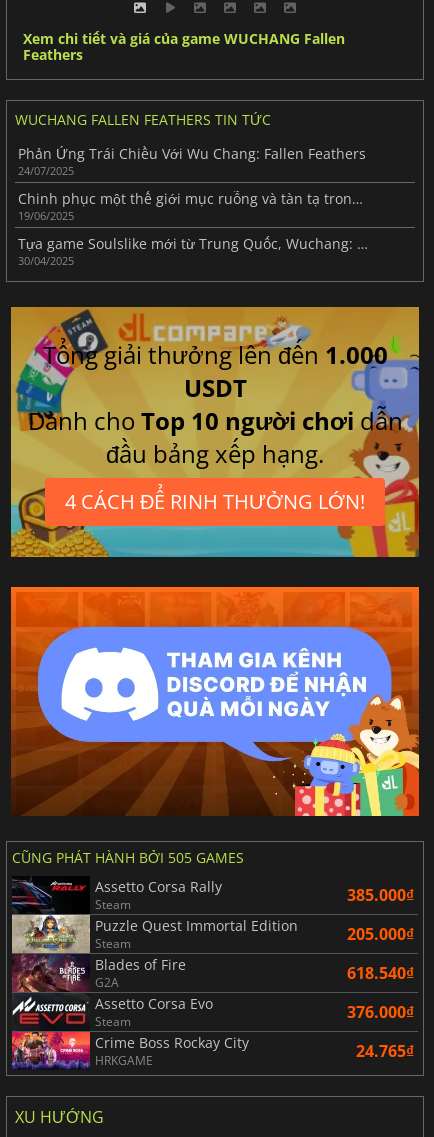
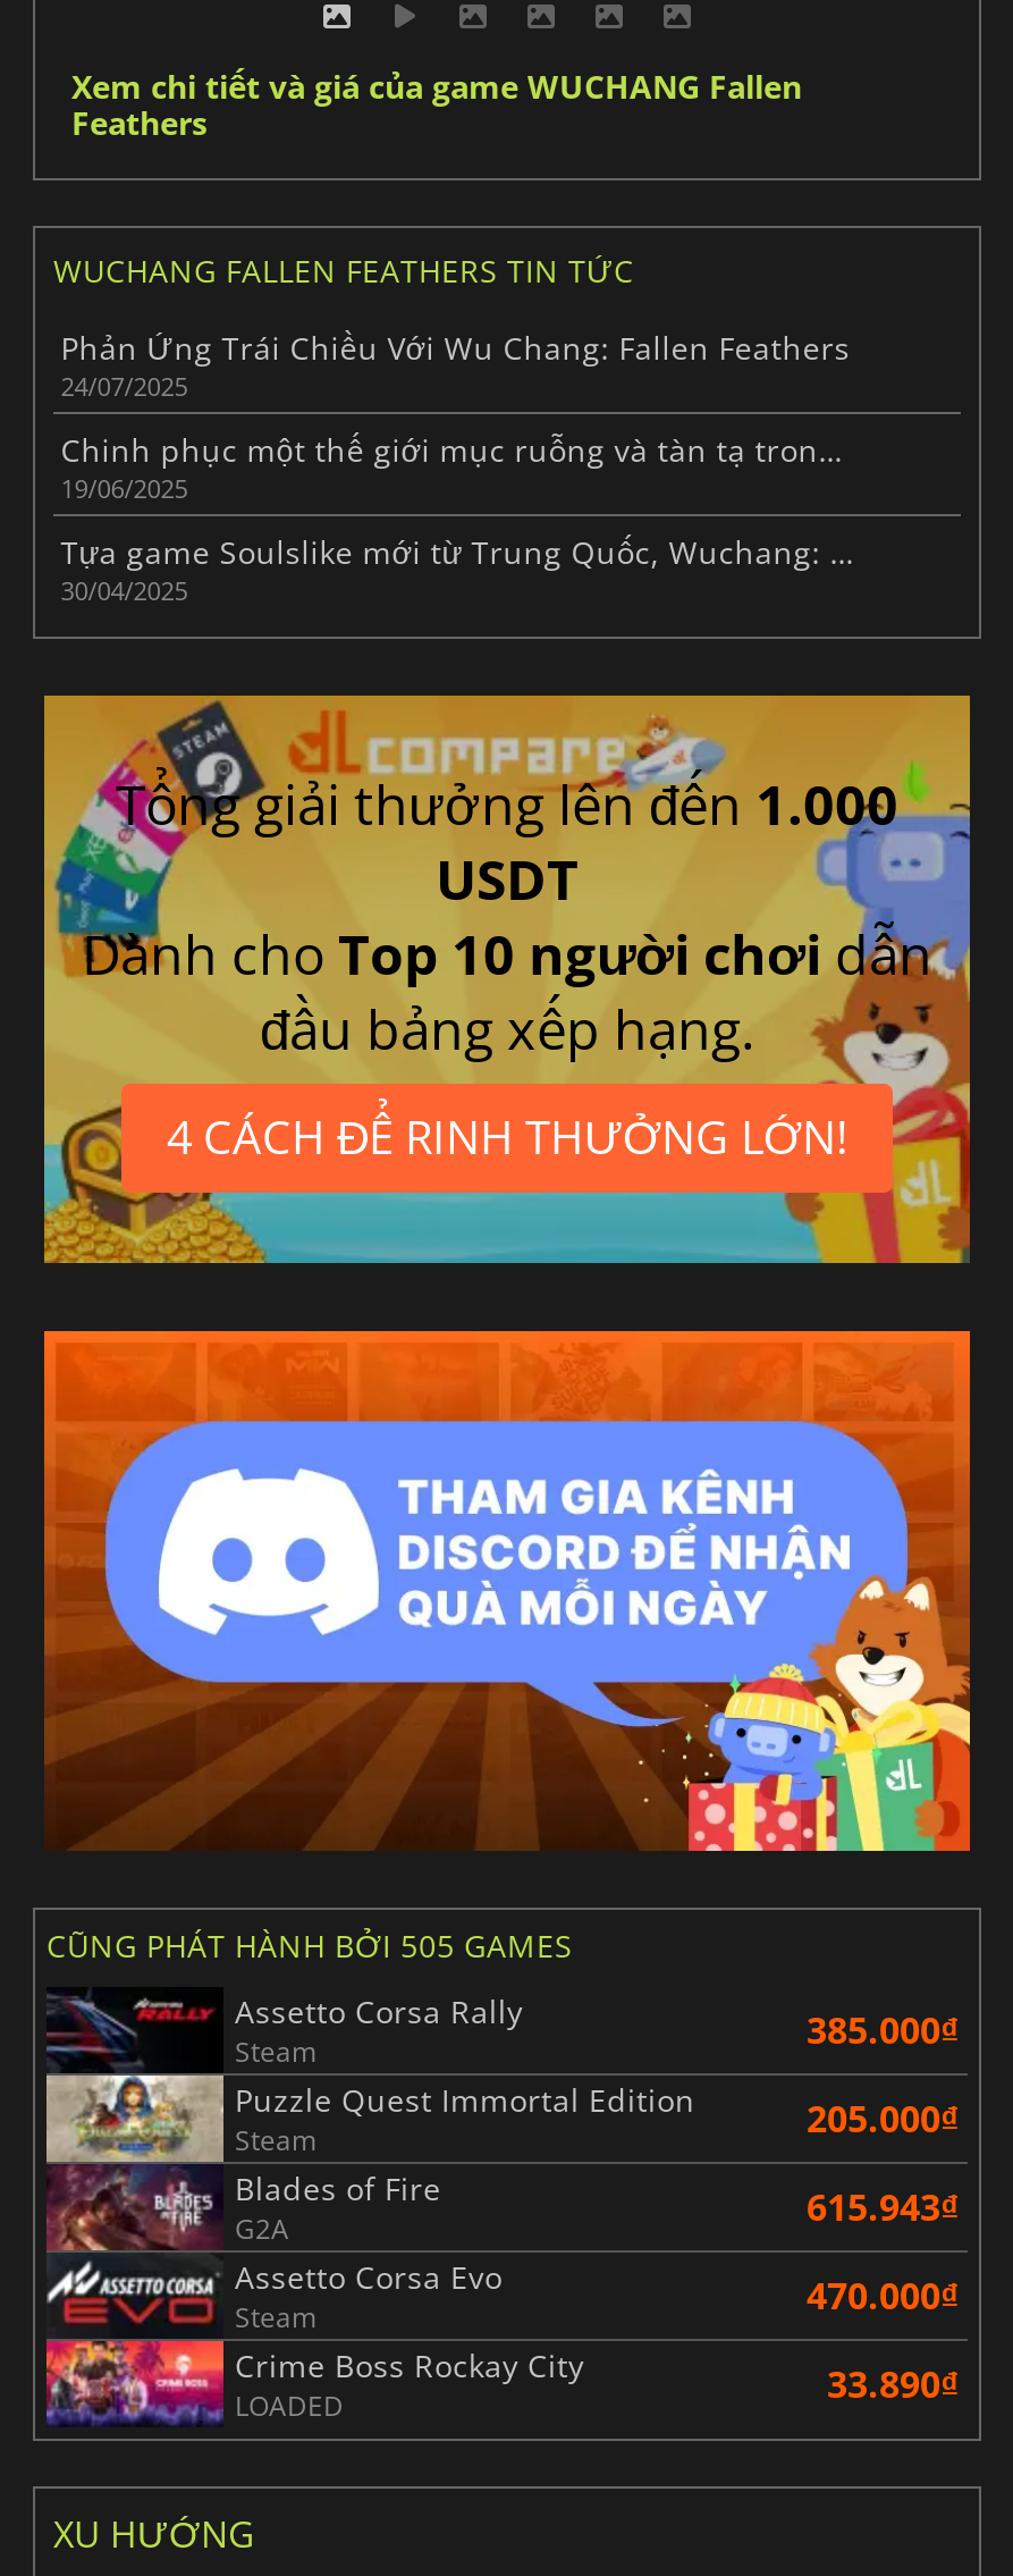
[347,962,414,984] 618.540₫ -> [807,2183,959,2233] 615.943₫
[347,1001,414,1023] 376.000₫ -> [807,2272,959,2322] 470.000₫
[95,1040,414,1069] HRKGAME | 24.765₫ -> [235,2360,959,2426] LOADED | 33.890₫

